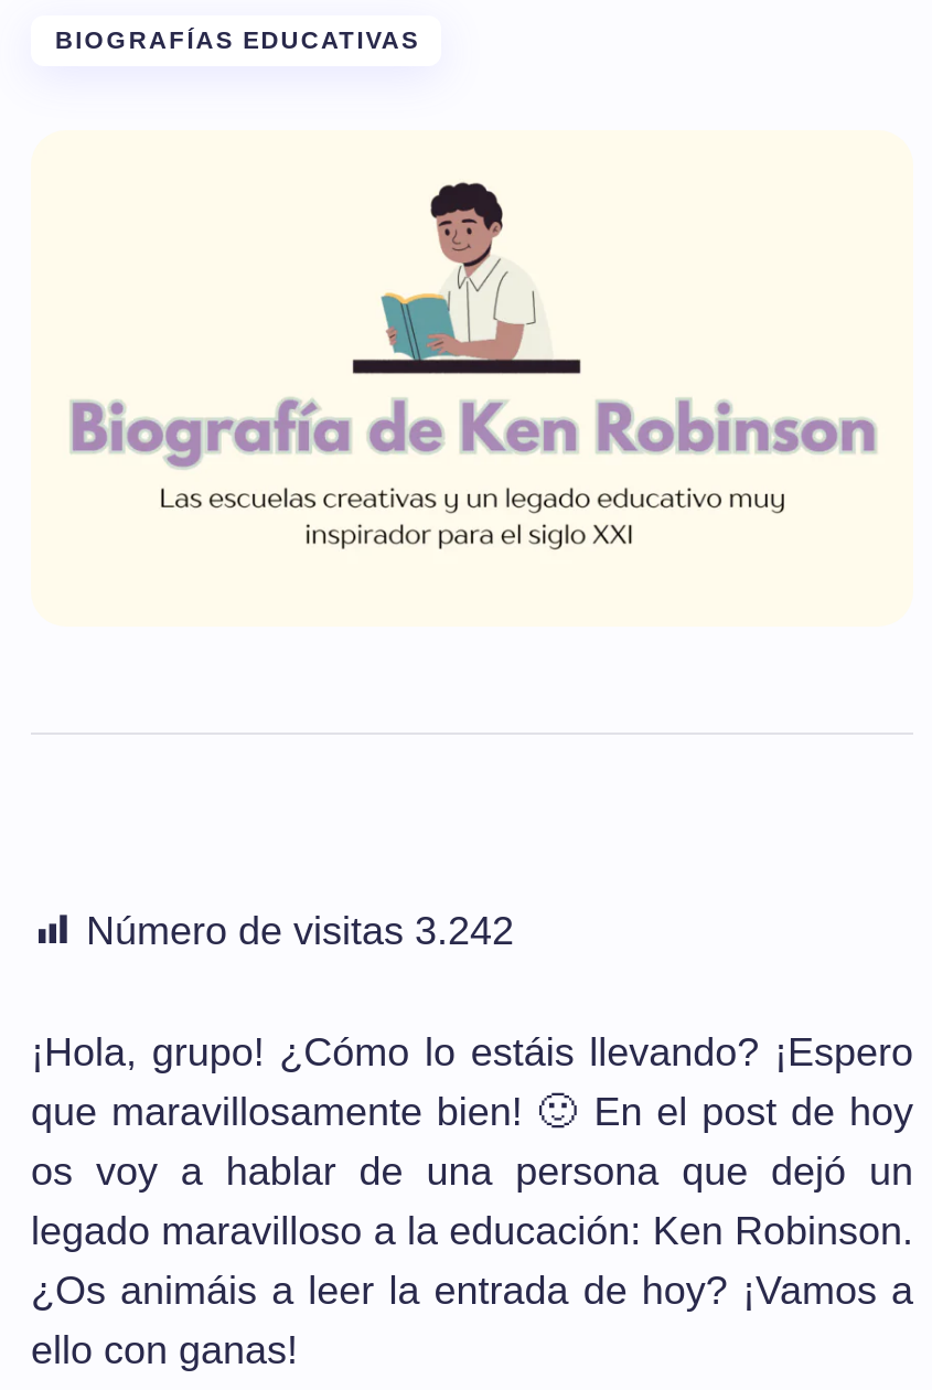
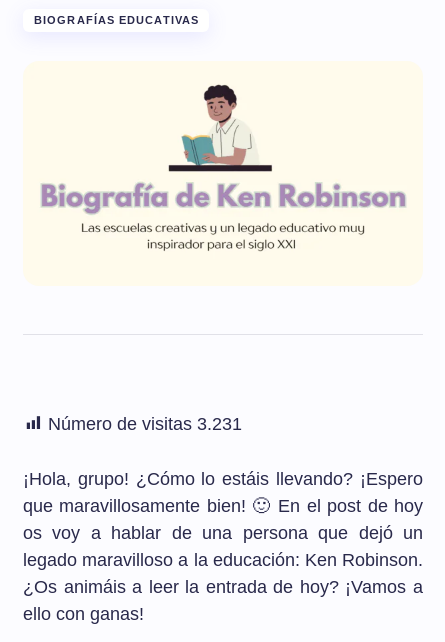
[86,909,514,953] Número de visitas 3.242 -> [48,414,242,434] Número de visitas 3.231

